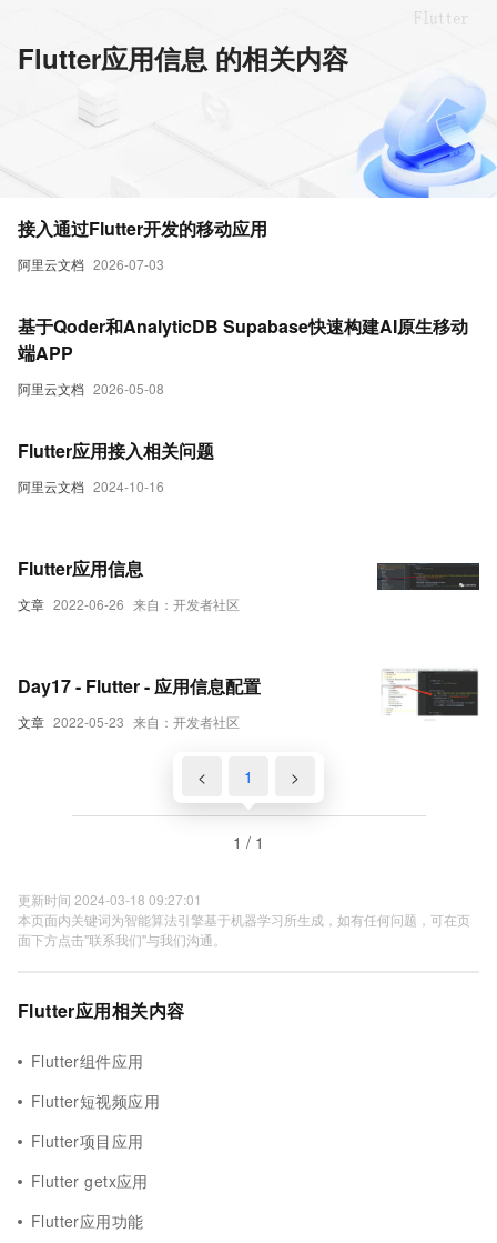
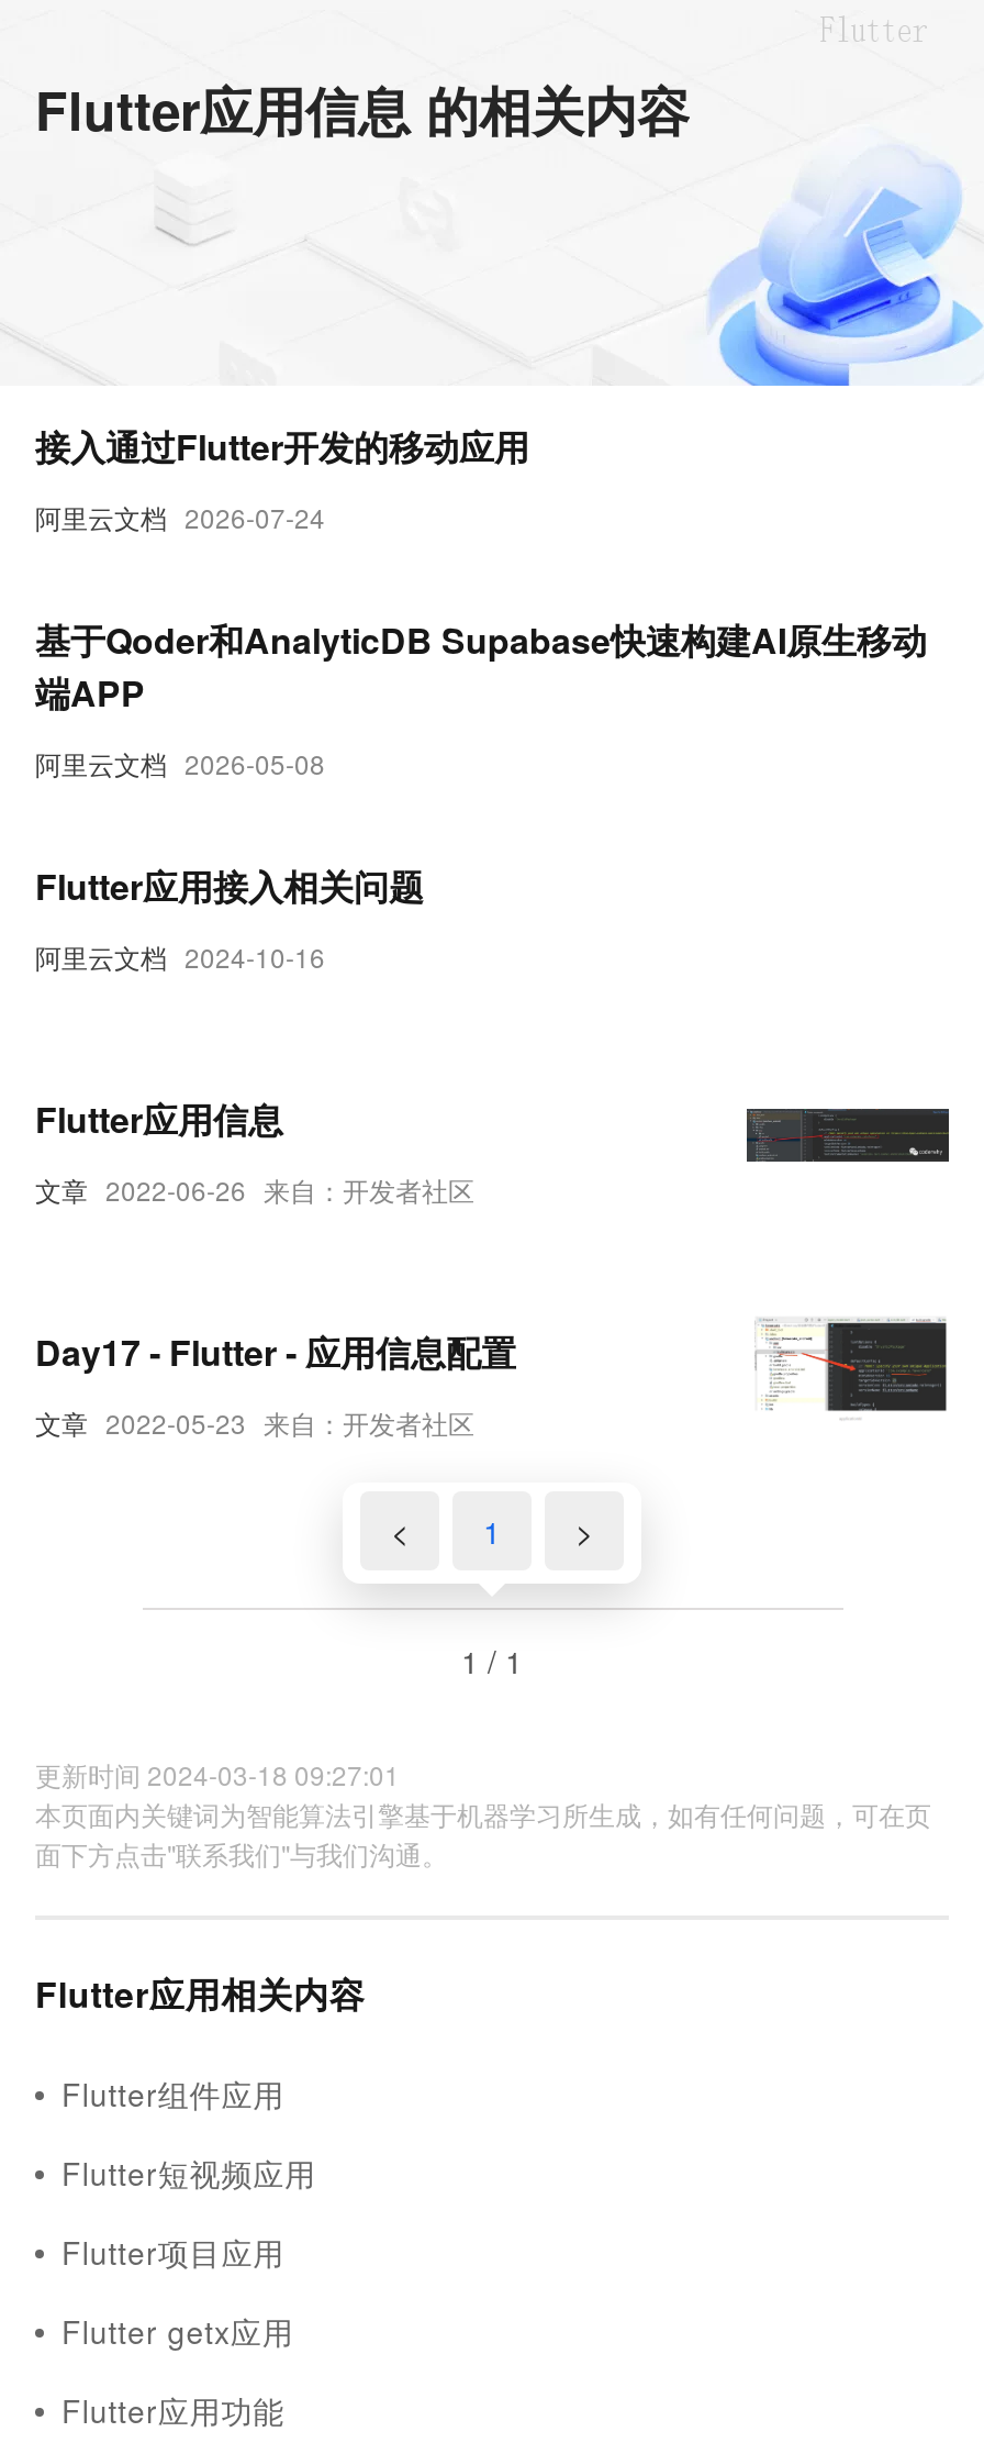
[18,254,164,273] 阿里云文档 2026-07-03 -> [35,498,325,535] 阿里云文档 2026-07-24

